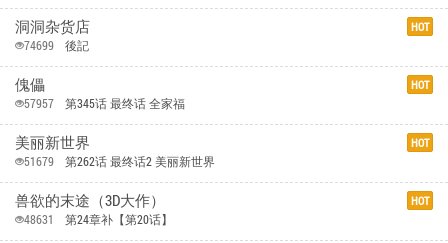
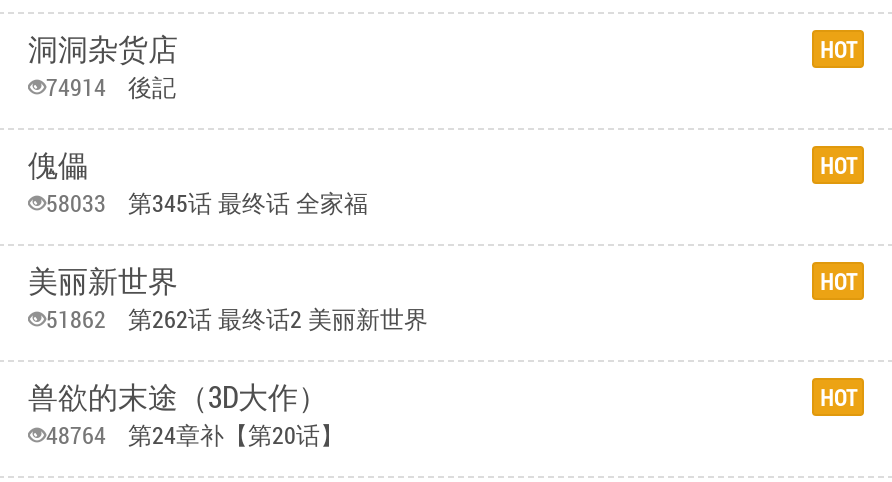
[24,37,89,53] 74699 後記 -> [46,70,176,102] 74914 後記
[24,95,185,111] 57957 第345话 最终话 全家福 -> [46,186,368,218] 58033 第345话 最终话 全家福
[24,153,215,169] 51679 第262话 最终话2 美丽新世界 -> [46,302,428,334] 51862 第262话 最终话2 美丽新世界
[24,211,173,227] 48631 第24章补【第20话】 -> [46,418,344,450] 48764 第24章补【第20话】

